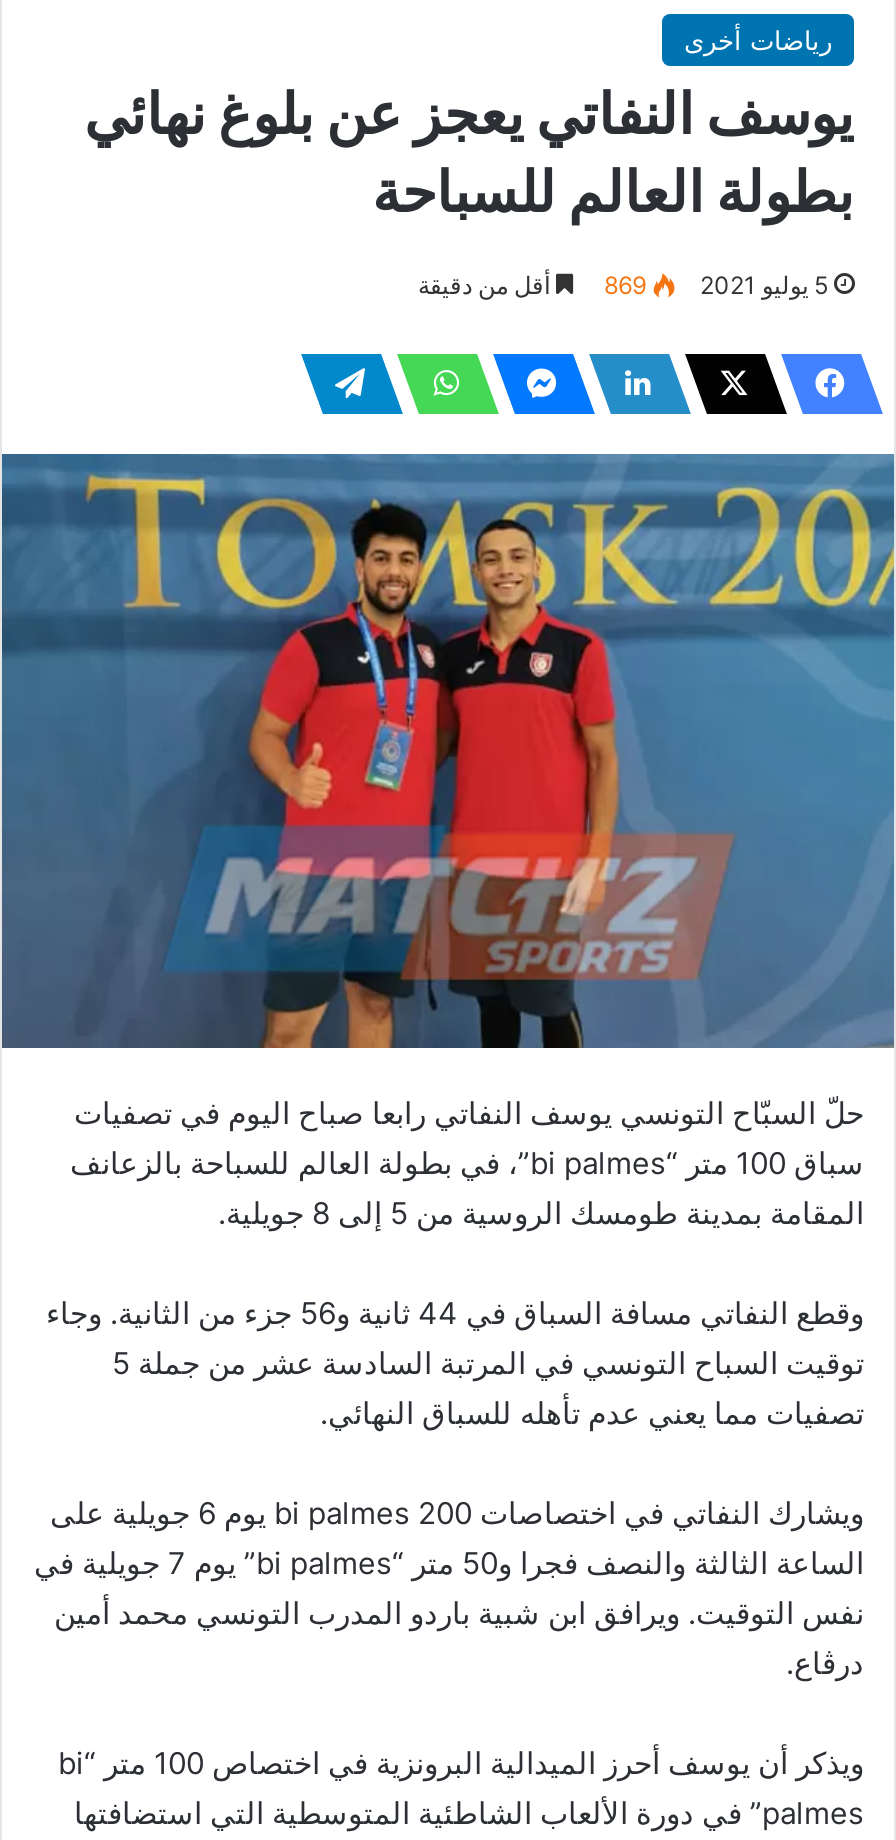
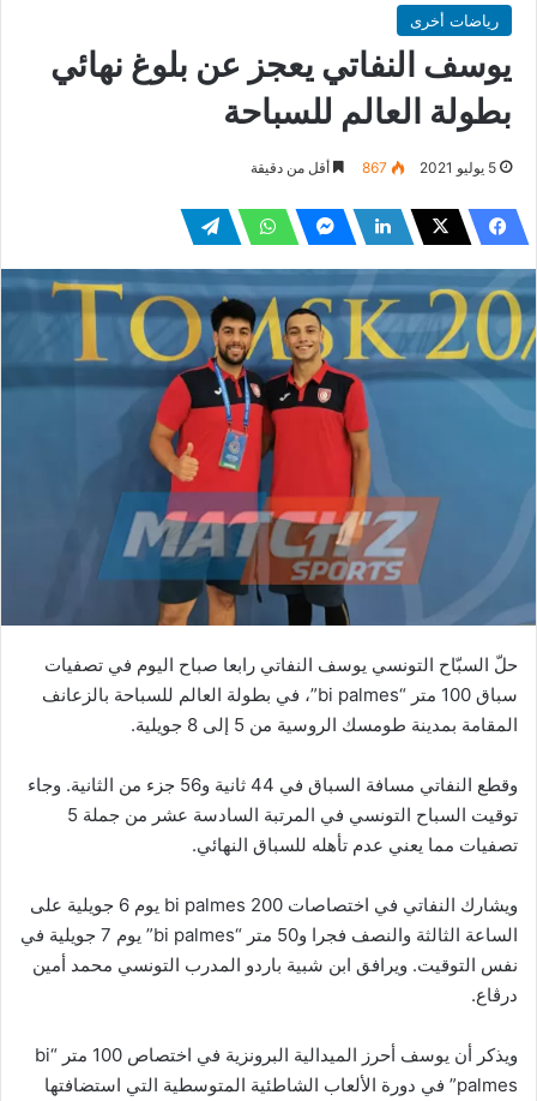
[604,270,646,300] 869 -> [362,158,387,176] 867

